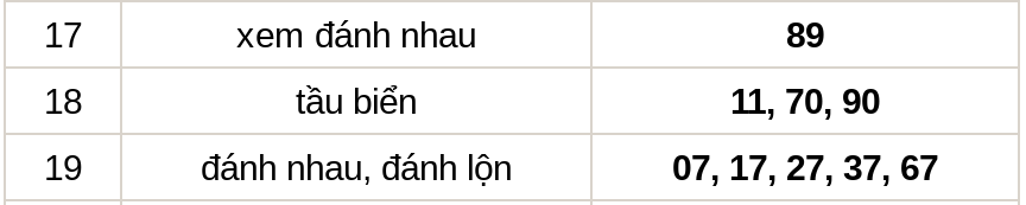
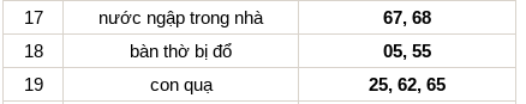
[236,14,824,55] xem đánh nhau | 89 -> [98,7,431,27] nước ngập trong nhà | 67, 68
[296,81,880,121] tầu biển | 11, 70, 90 -> [130,41,431,61] bàn thờ bị đổ | 05, 55
[201,147,938,187] đánh nhau, đánh lộn | 07, 17, 27, 37, 67 -> [150,74,446,94] con quạ | 25, 62, 65

